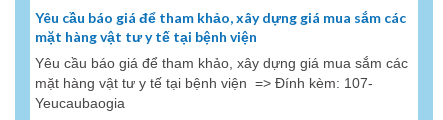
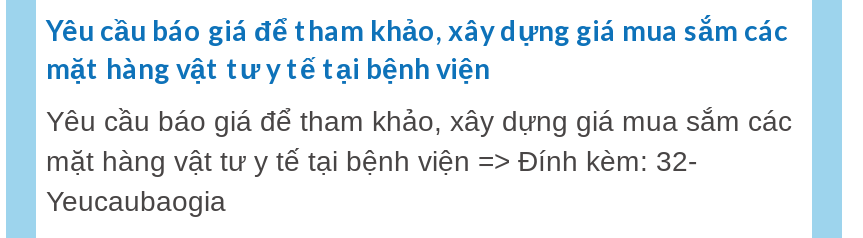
[35,75,373,91] mặt hàng vật tư y tế tại bệnh viện => Đính kèm: 107- -> [46,145,698,177] mặt hàng vật tư y tế tại bệnh viện => Đính kèm: 32-

